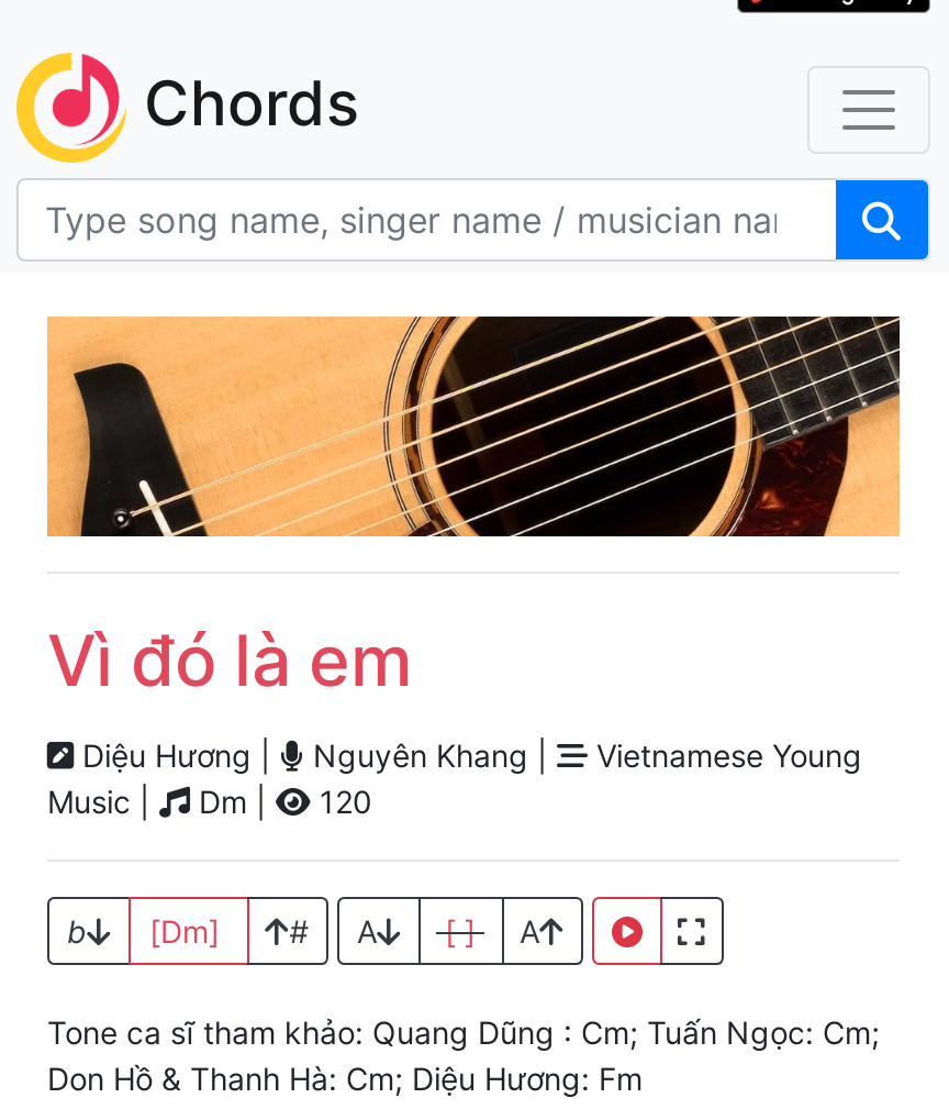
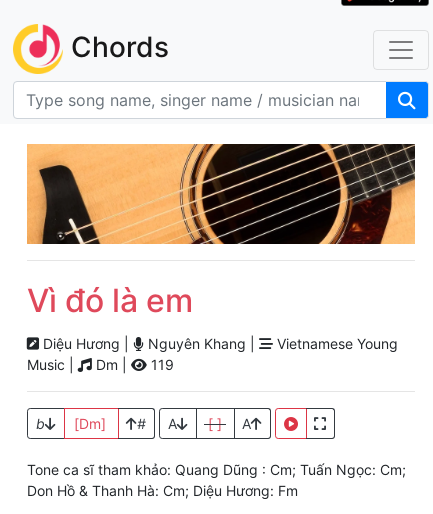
[311,783,372,820] 120 -> [147,356,174,373] 119

